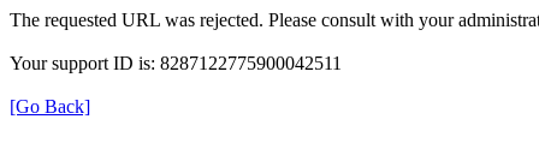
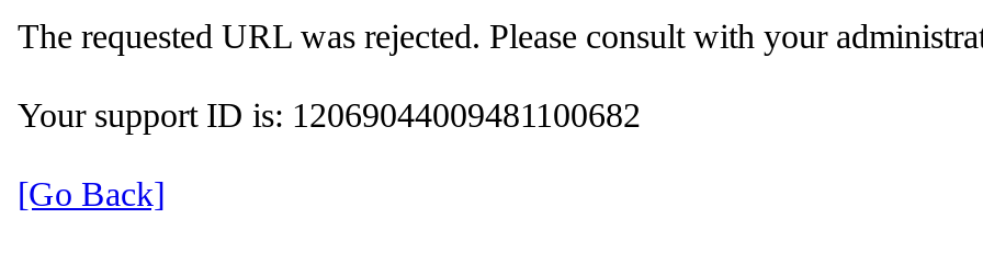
[10,53,342,73] Your support ID is: 8287122775900042511 -> [18,96,641,134] Your support ID is: 12069044009481100682

